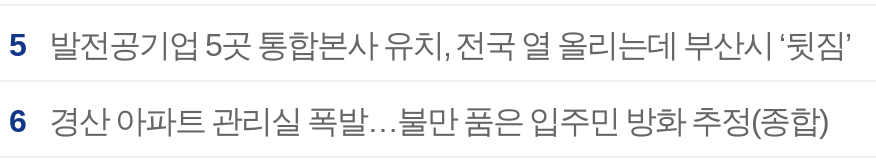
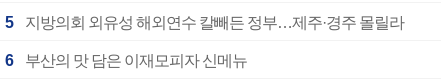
[49,28,851,62] 발전공기업 5곳 통합본사 유치, 전국 열 올리는데 부산시 ‘뒷짐’ -> [25,14,404,31] 지방의회 외유성 해외연수 칼빼든 정부…제주·경주 몰릴라
[49,104,827,138] 경산 아파트 관리실 폭발…불만 품은 입주민 방화 추정(종합) -> [25,52,247,69] 부산의 맛 담은 이재모피자 신메뉴

